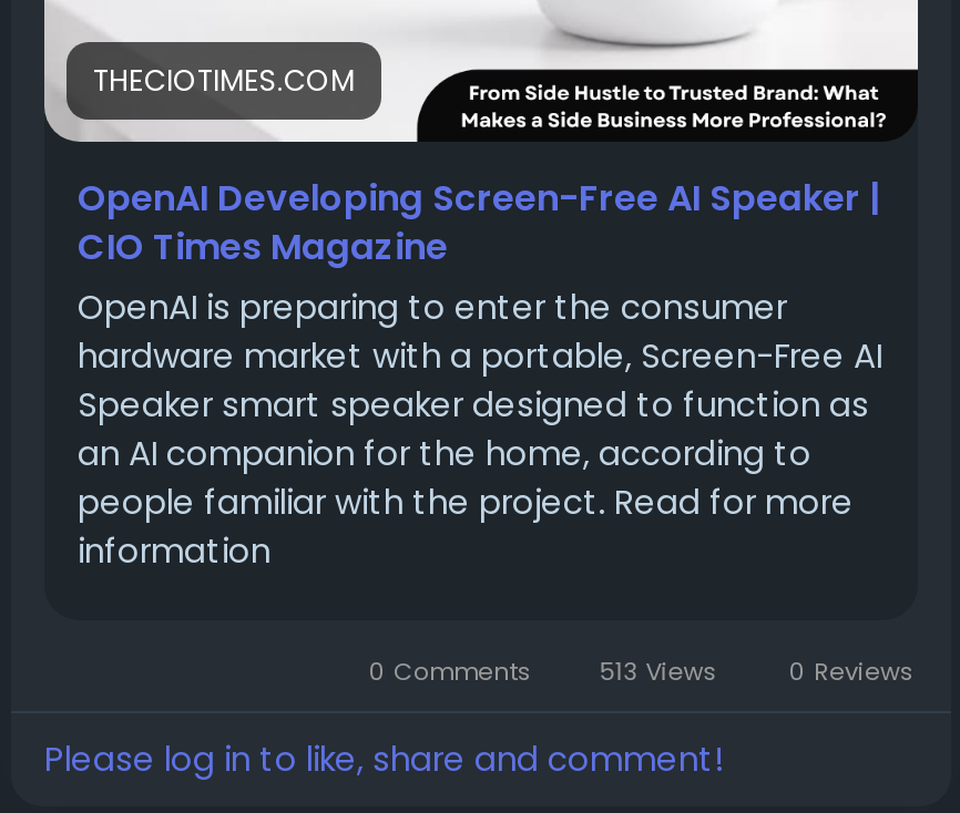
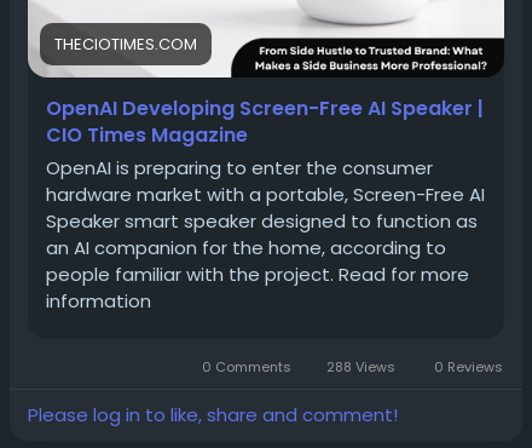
[362,653,916,688] 0 Comments 513 Views 0 Reviews -> [198,357,503,376] 0 Comments 288 Views 0 Reviews

